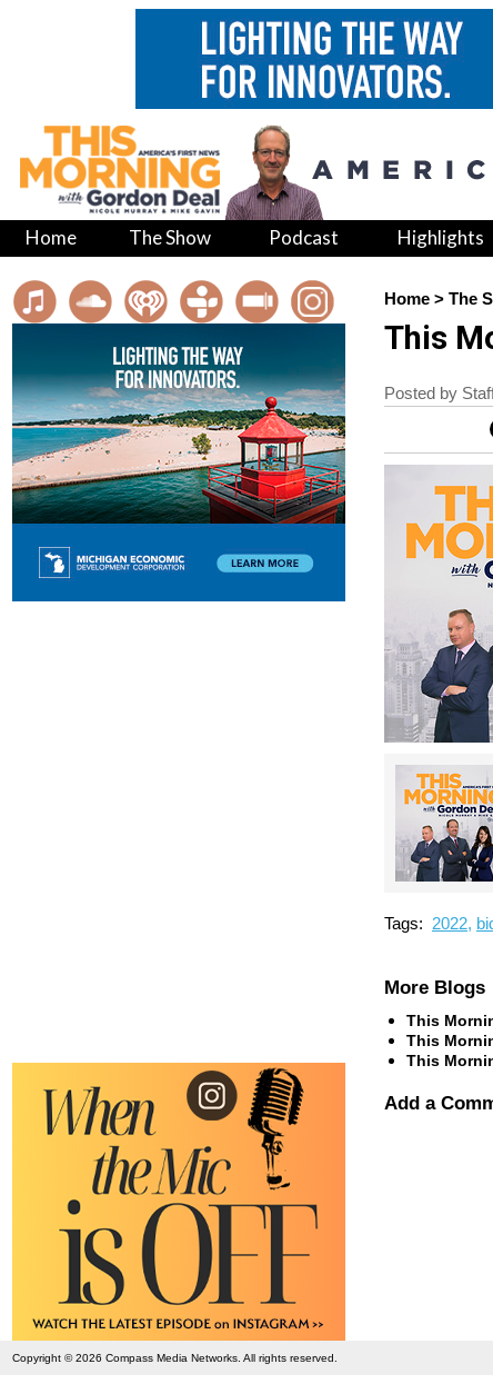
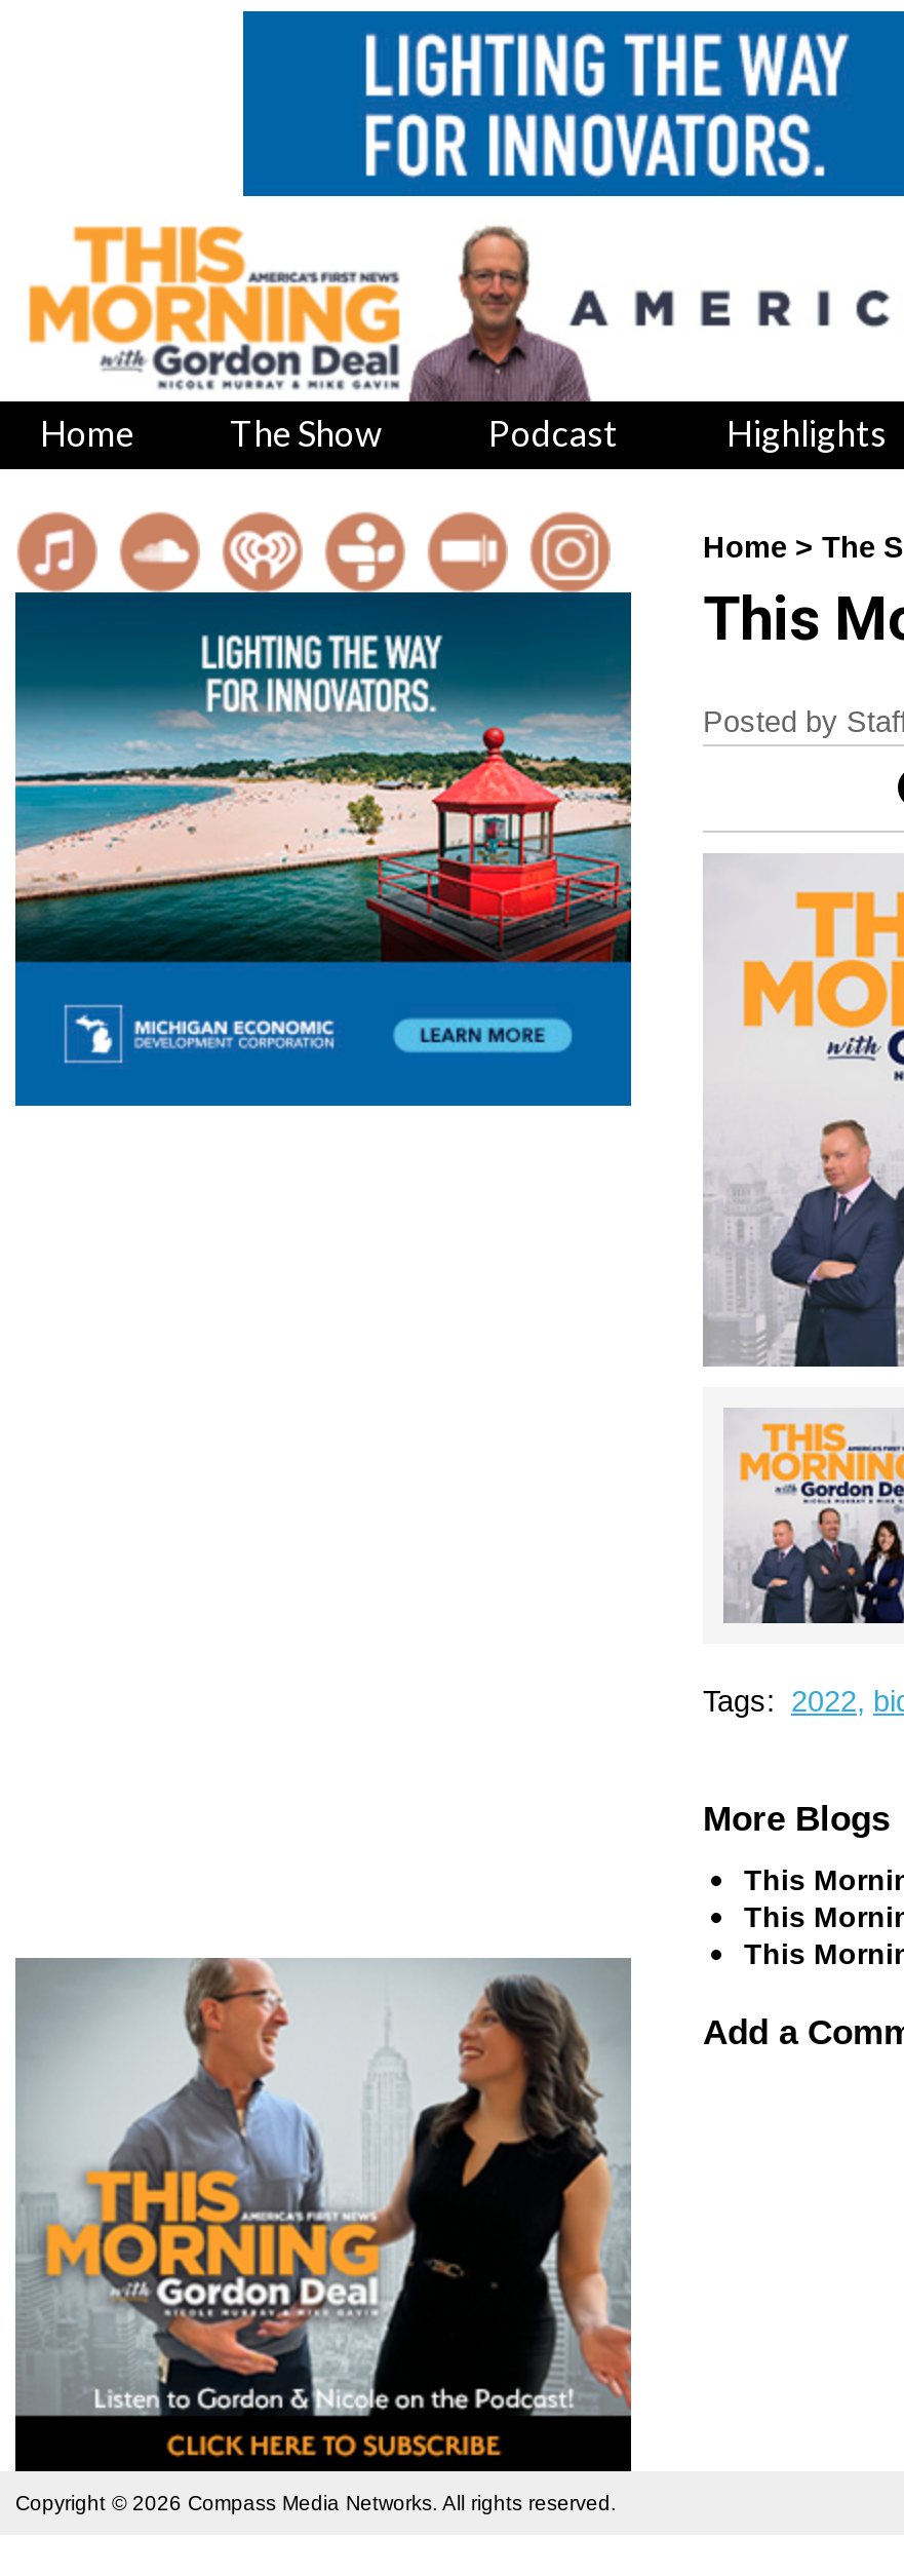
[11,1062,346,1342] [image] -> [13,1956,633,2473] [image]

